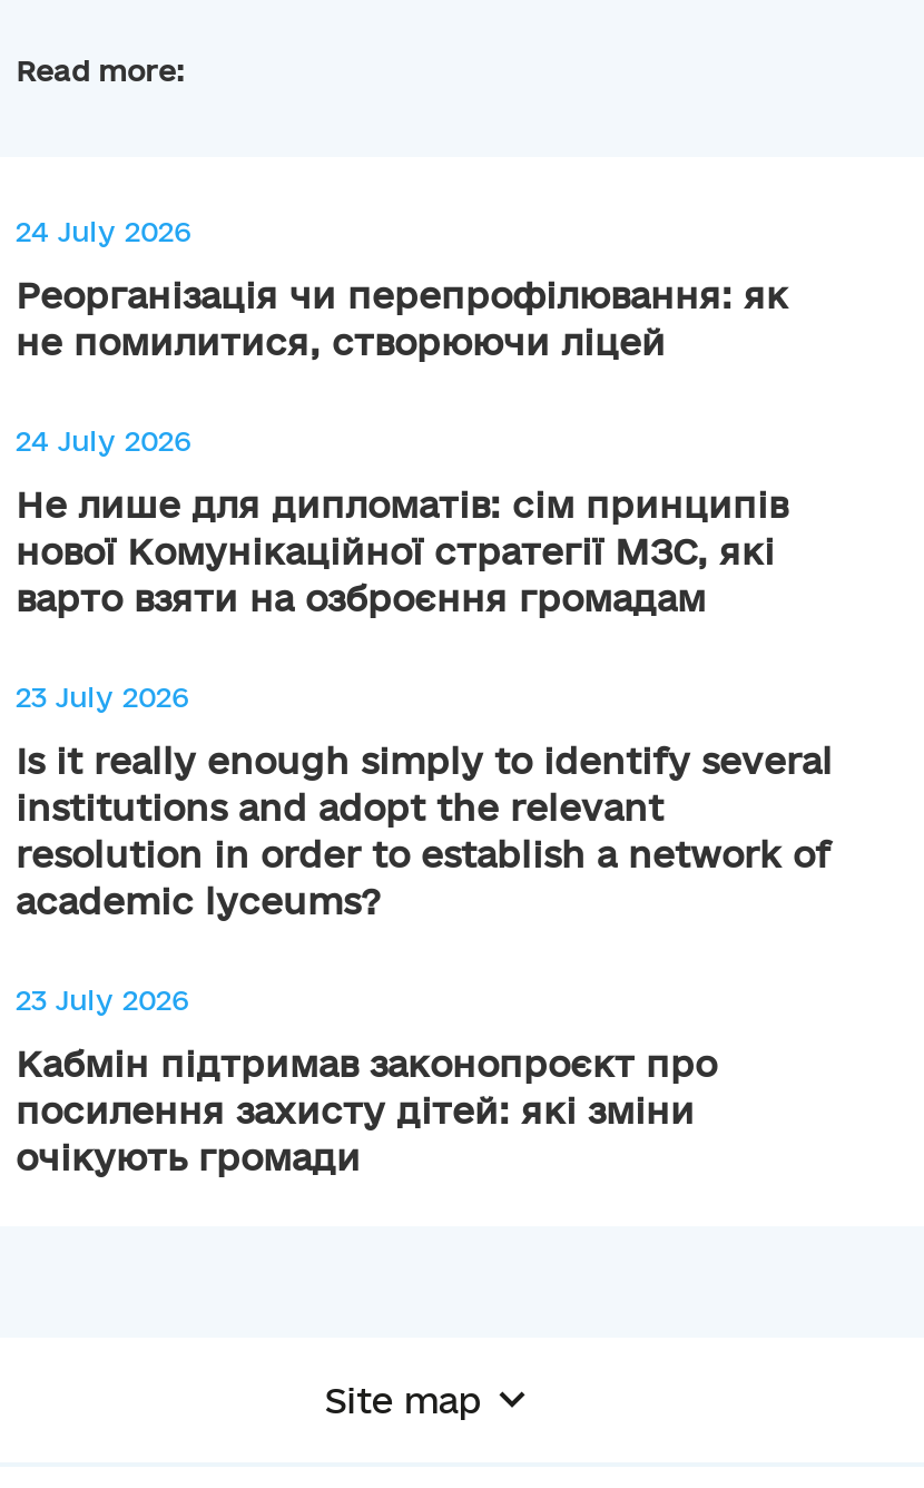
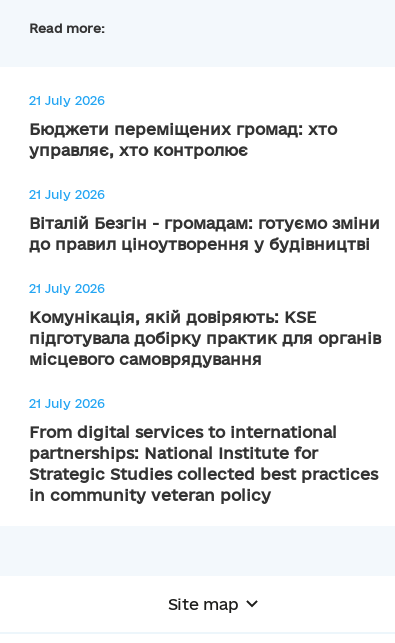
[16,215,191,247] 24 July 2026 -> [29,93,105,107] 21 July 2026
[16,276,788,362] Реорганізація чи перепрофілювання: як | не помилитися, створюючи ліцей -> [29,120,337,159] Бюджети переміщених громад: хто | управляє, хто контролює
[16,425,191,456] 24 July 2026 -> [29,187,105,201] 21 July 2026
[16,485,788,619] Не лише для дипломатів: сім принципів | нової Комунікаційної стратегії МЗС, які | варто взяти на озброєння громадам -> [29,214,380,253] Віталій Безгін - громадам: готуємо зміни | до правил ціноутворення у будівництві
[16,681,189,712] 23 July 2026 -> [29,281,105,295] 21 July 2026
[16,741,833,922] Is it really enough simply to identify several | institutions and adopt the relevant | resolution in order to establish a network of | academic lyceums? -> [29,308,381,368] Комунікація, якій довіряють: KSE | підготувала добірку практик для органів | місцевого самоврядування
[16,984,189,1015] 23 July 2026 -> [29,396,105,410] 21 July 2026
[16,1044,717,1178] Кабмін підтримав законопроєкт про | посилення захисту дітей: які зміни | очікують громади -> [29,423,378,504] From digital services to international | partnerships: National Institute for | Strategic Studies collected best practices | in community veteran policy

